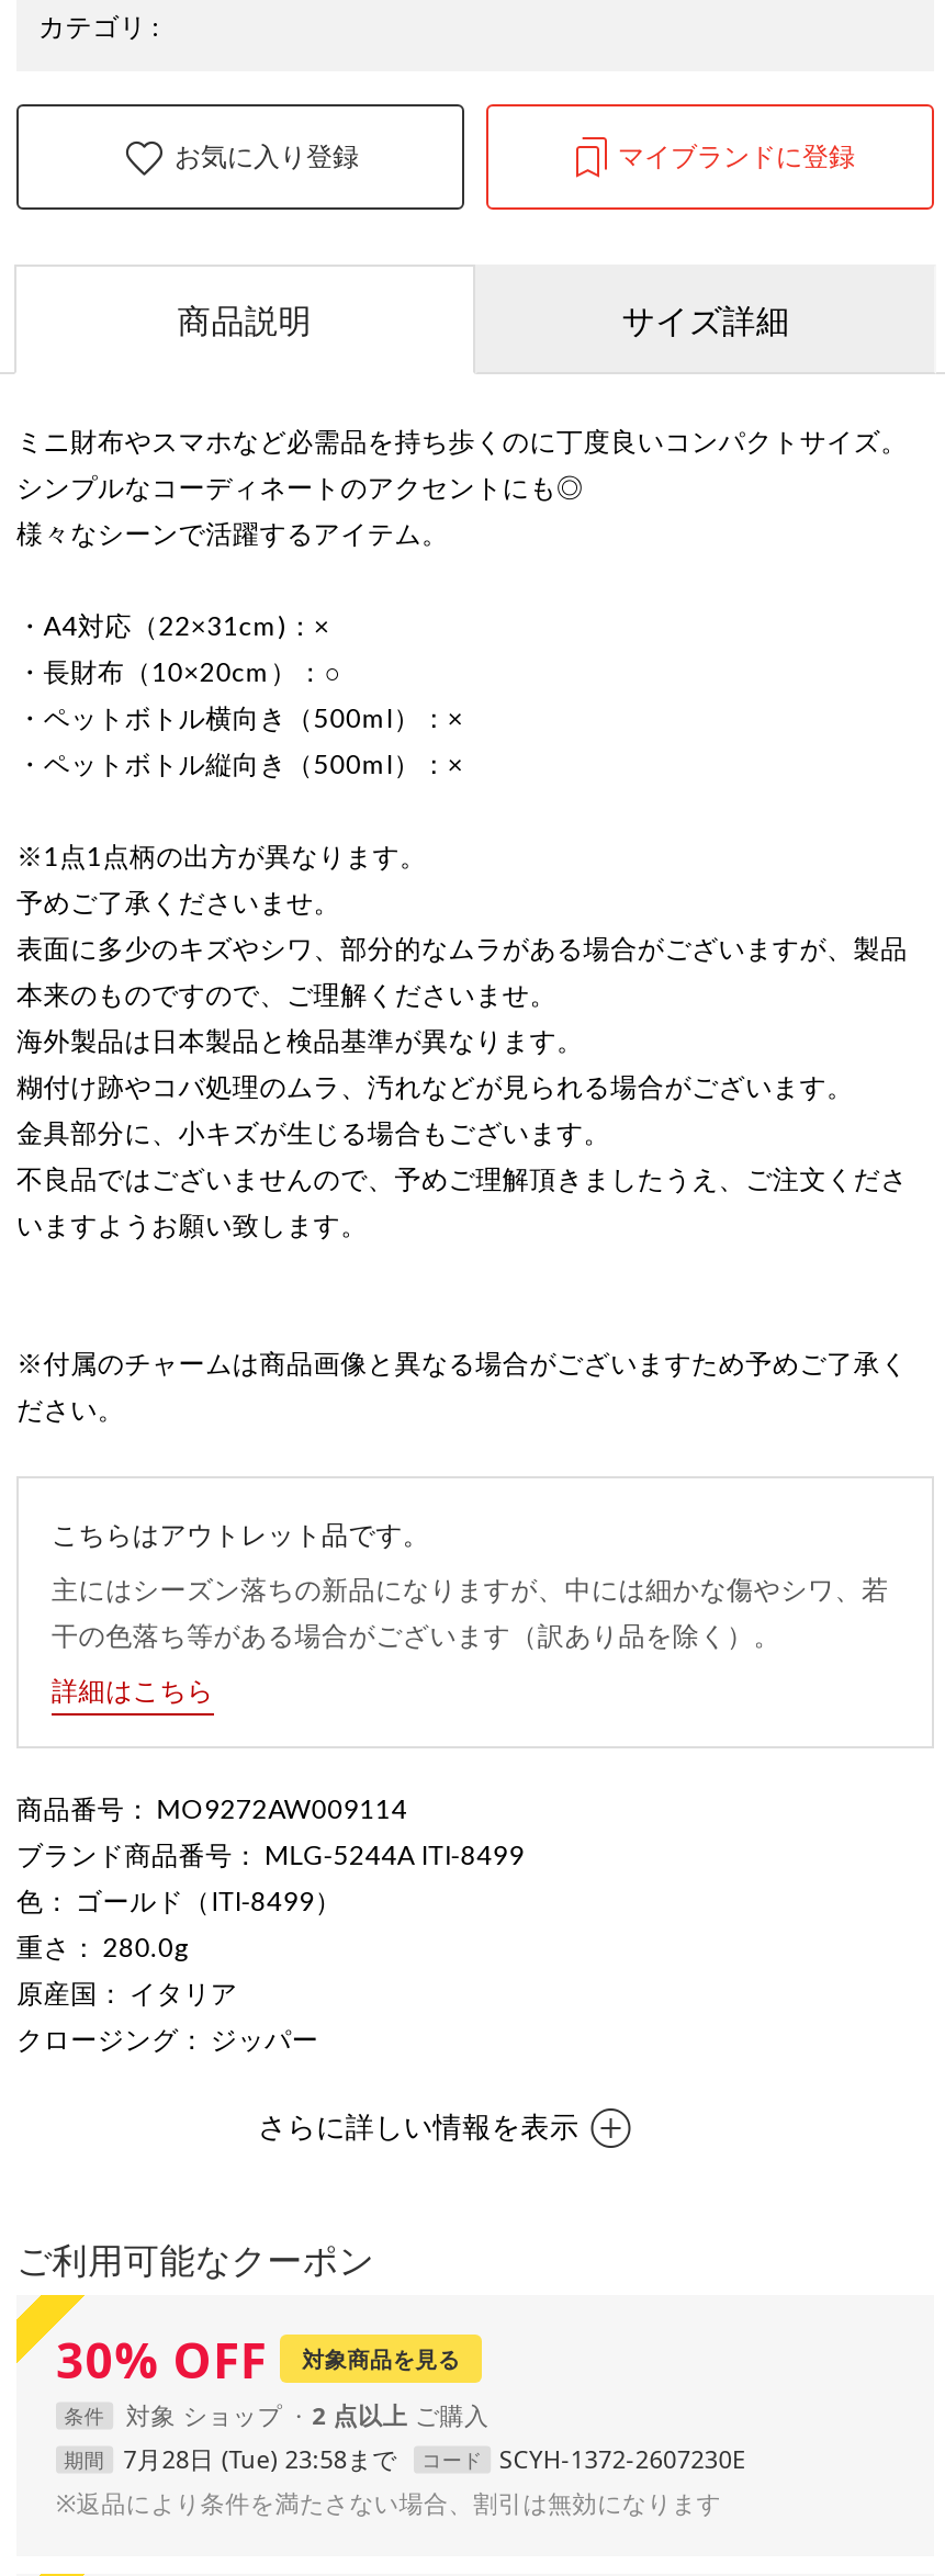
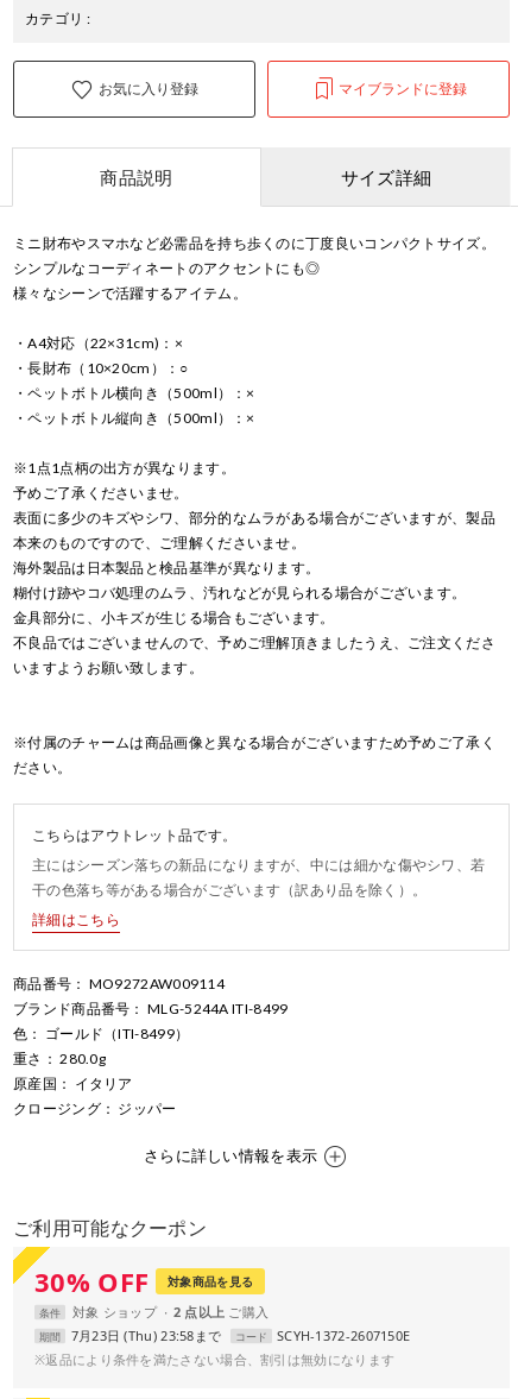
[123,2441,397,2474] 7月28日 (Tue) 23:58まで -> [71,1326,221,1344] 7月23日 (Thu) 23:58まで
[422,2441,746,2474] コード SCYH-1372-2607230E -> [235,1326,410,1344] コード SCYH-1372-2607150E

